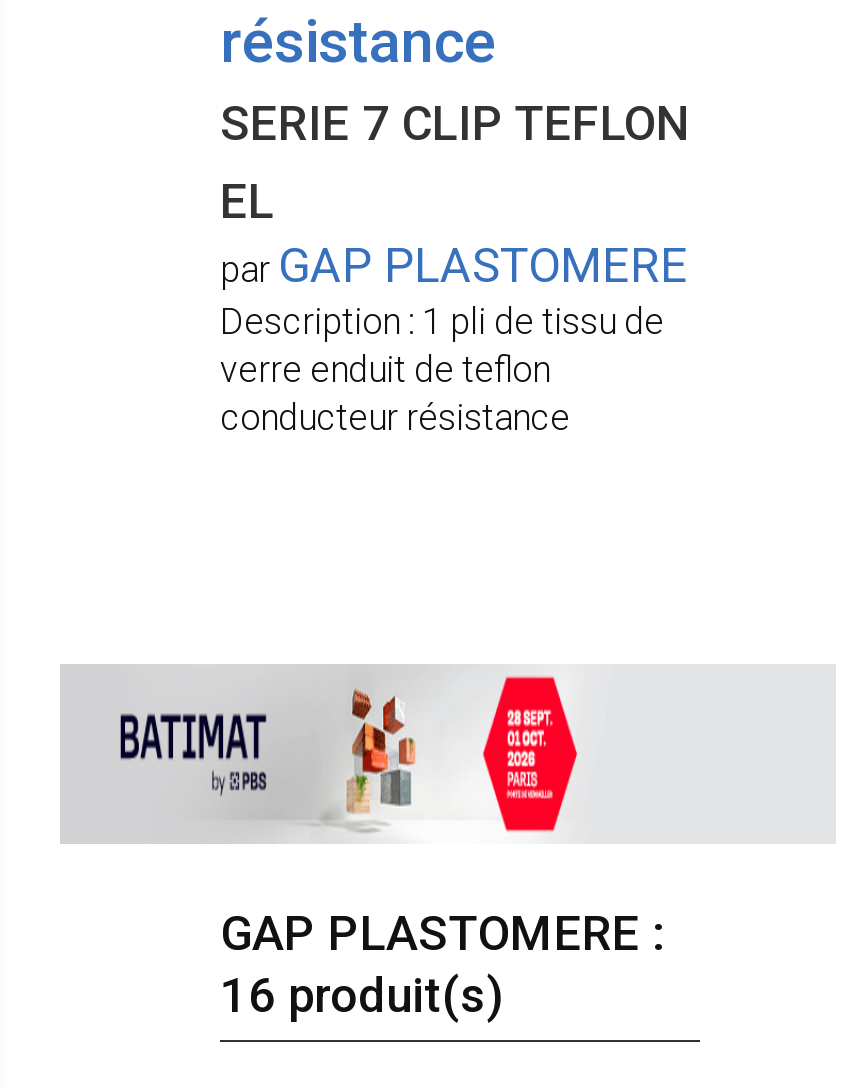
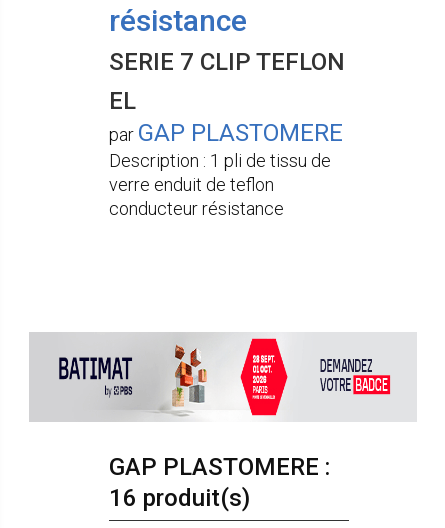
none -> [319,358,391,395] [image]

